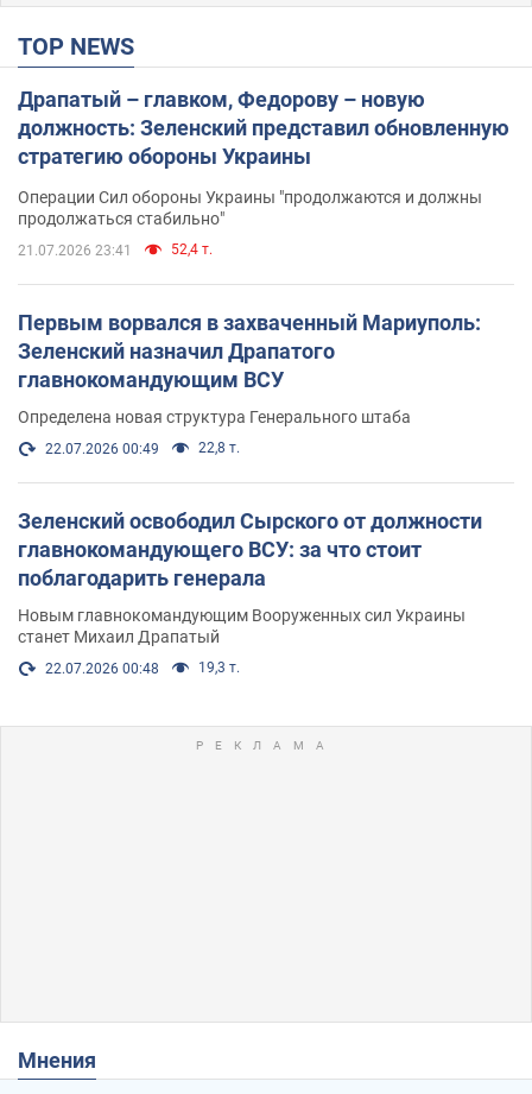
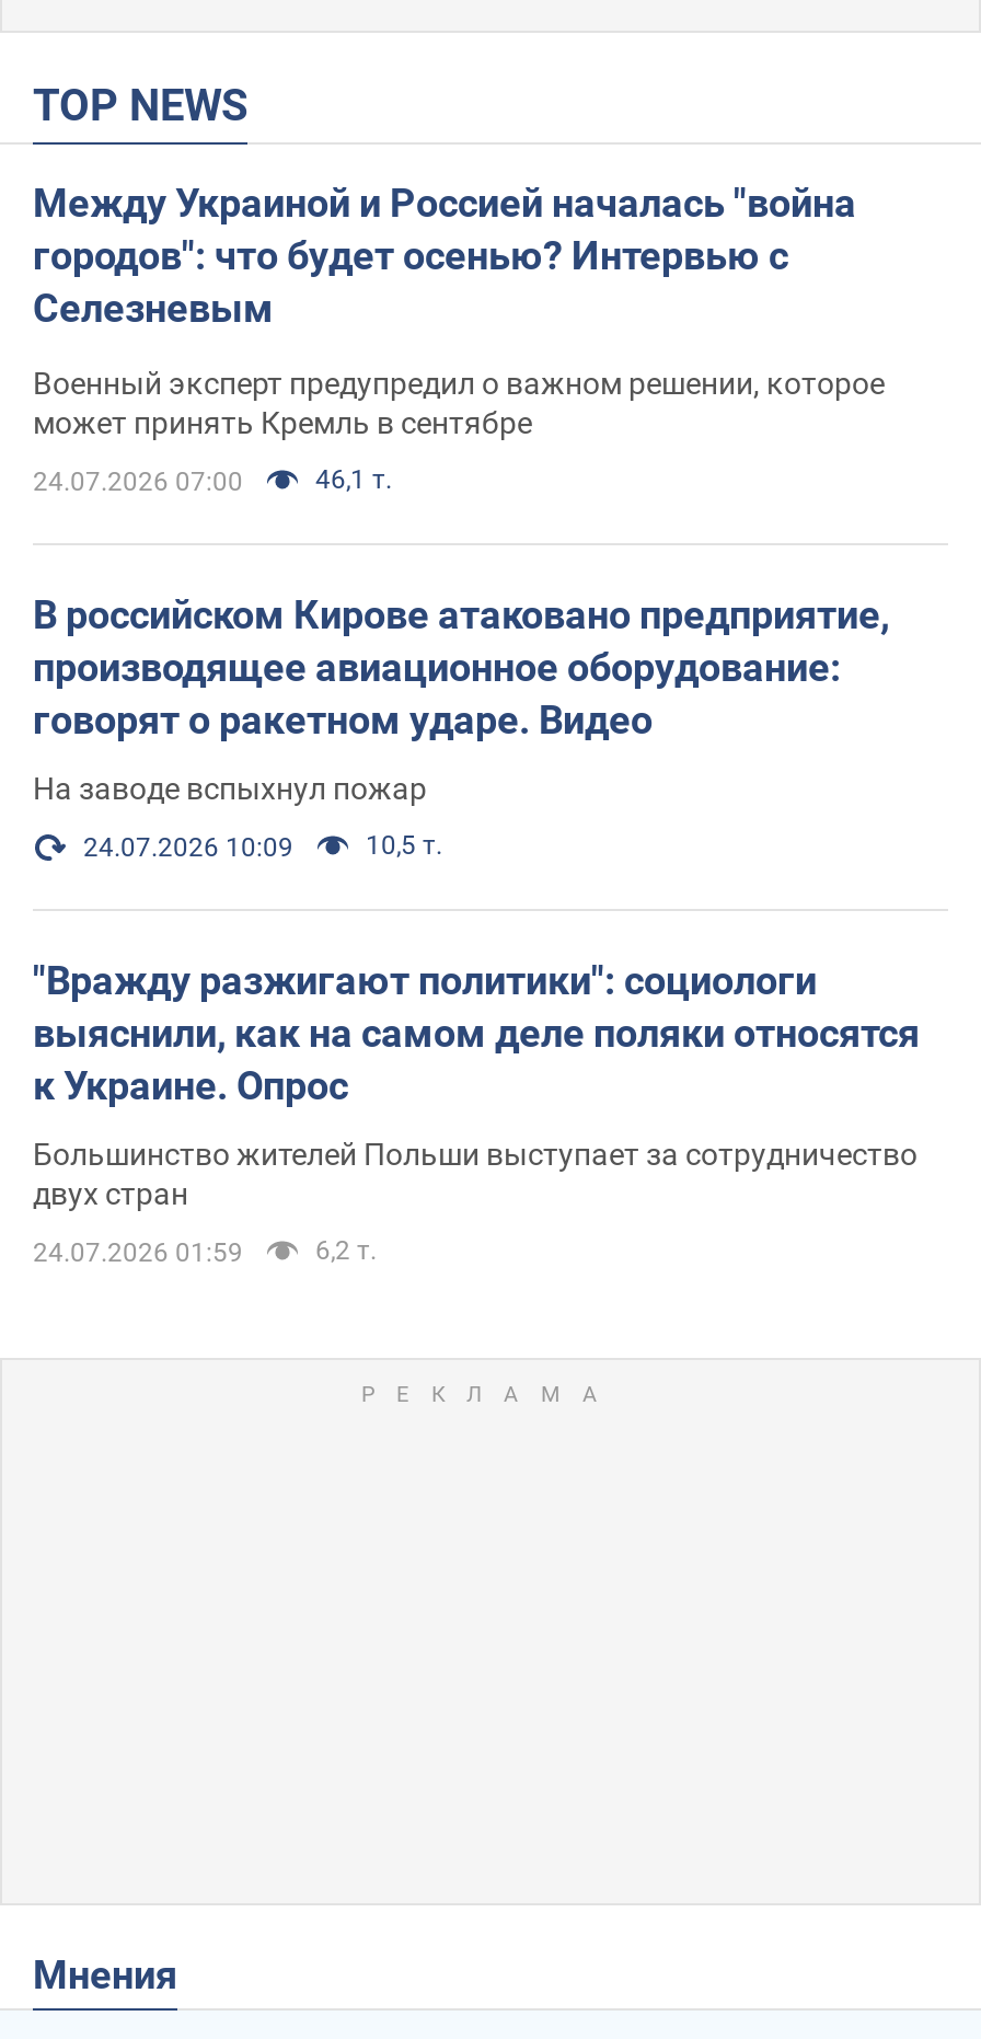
[18,87,509,169] Драпатый – главком, Федорову – новую | должность: Зеленский представил обновленную | стратегию обороны Украины -> [33,180,856,331] Между Украиной и Россией началась "война | городов": что будет осенью? Интервью с | Селезневым
[18,188,482,228] Операции Сил обороны Украины "продолжаются и должны | продолжаться стабильно" -> [33,366,885,441] Военный эксперт предупредил о важном решении, которое | может принять Кремль в сентябре
[18,241,213,259] 21.07.2026 23:41 | 52,4 т. -> [33,465,392,498] 24.07.2026 07:00 | 46,1 т.
[18,310,481,392] Первым ворвался в захваченный Мариуполь: | Зеленский назначил Драпатого | главнокомандующим ВСУ -> [33,592,889,743] В российском Кирове атаковано предприятие, | производящее авиационное оборудование: | говорят о ракетном ударе. Видео
[18,408,411,427] Определена новая структура Генерального штаба -> [33,772,427,807] На заводе вспыхнул пожар
[45,440,240,458] 22.07.2026 00:49 | 22,8 т. -> [83,831,442,864] 24.07.2026 10:09 | 10,5 т.
[18,509,482,591] Зеленский освободил Сырского от должности | главнокомандующего ВСУ: за что стоит | поблагодарить генерала -> [33,958,920,1109] "Вражду разжигают политики": социологи | выяснили, как на самом деле поляки относятся | к Украине. Опрос
[18,606,465,647] Новым главнокомандующим Вооруженных сил Украины | станет Михаил Драпатый -> [33,1137,917,1212] Большинство жителей Польши выступает за сотрудничество | двух стран
[45,660,240,677] 22.07.2026 00:48 | 19,3 т. -> [33,1236,377,1269] 24.07.2026 01:59 | 6,2 т.

